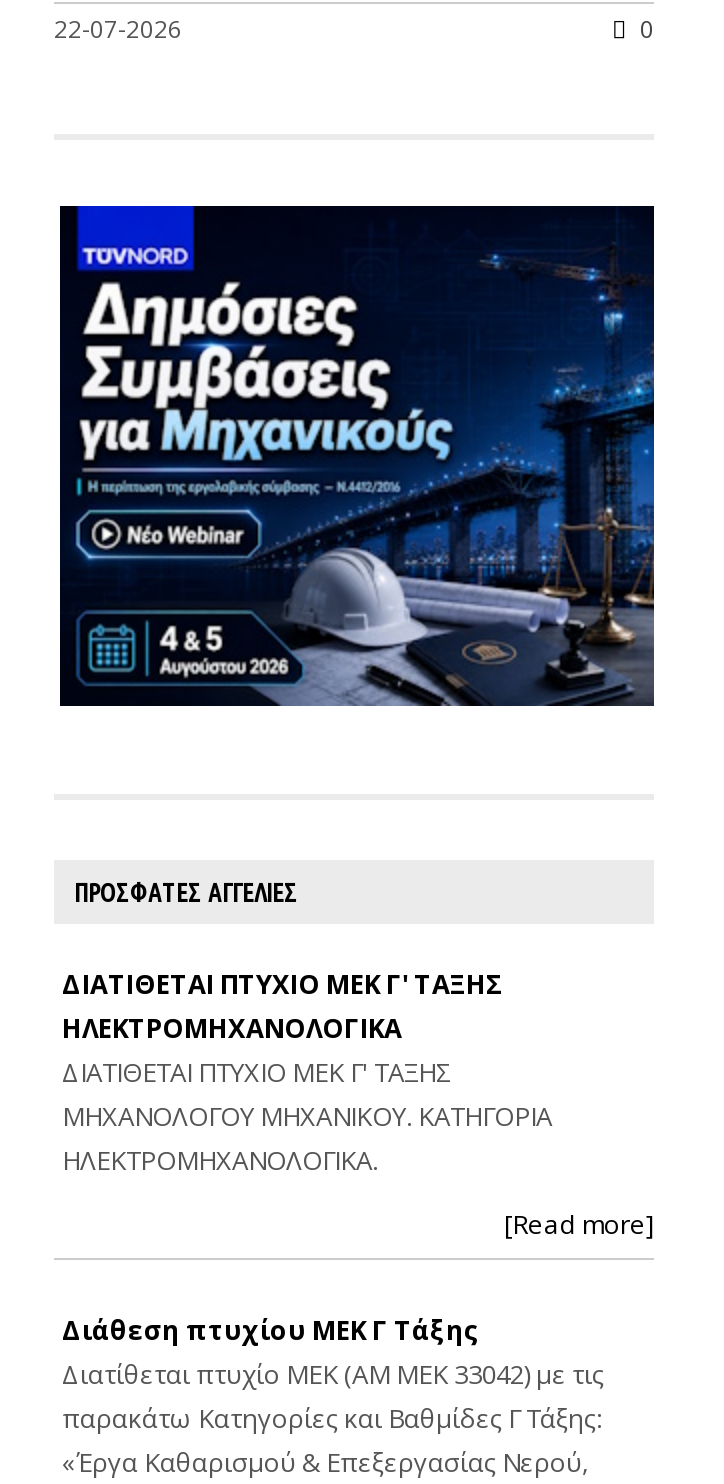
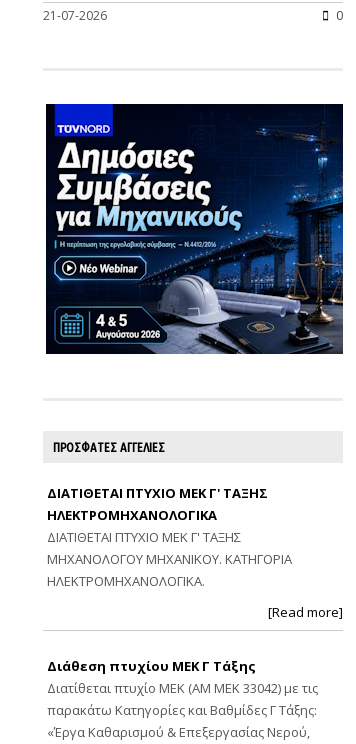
[54,10,182,44] 22-07-2026 -> [43,7,107,24] 21-07-2026

